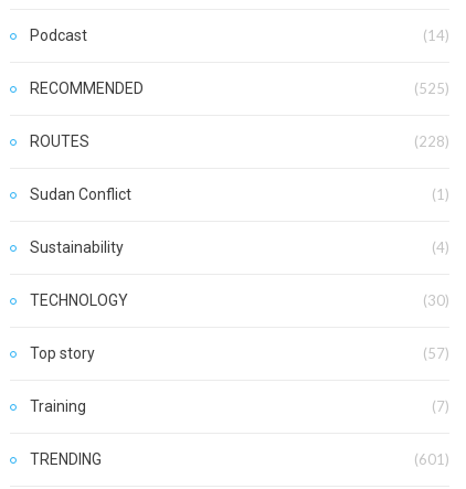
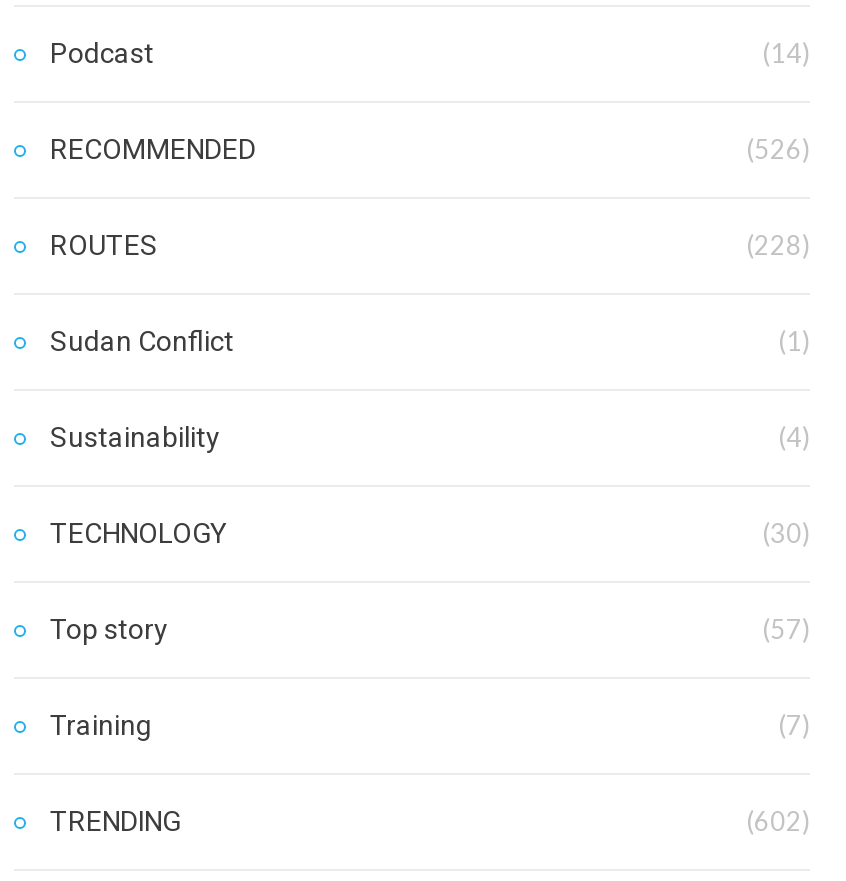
[414,79,449,97] (525) -> [746,133,810,165] (526)
[414,450,449,468] (601) -> [746,805,810,837] (602)

